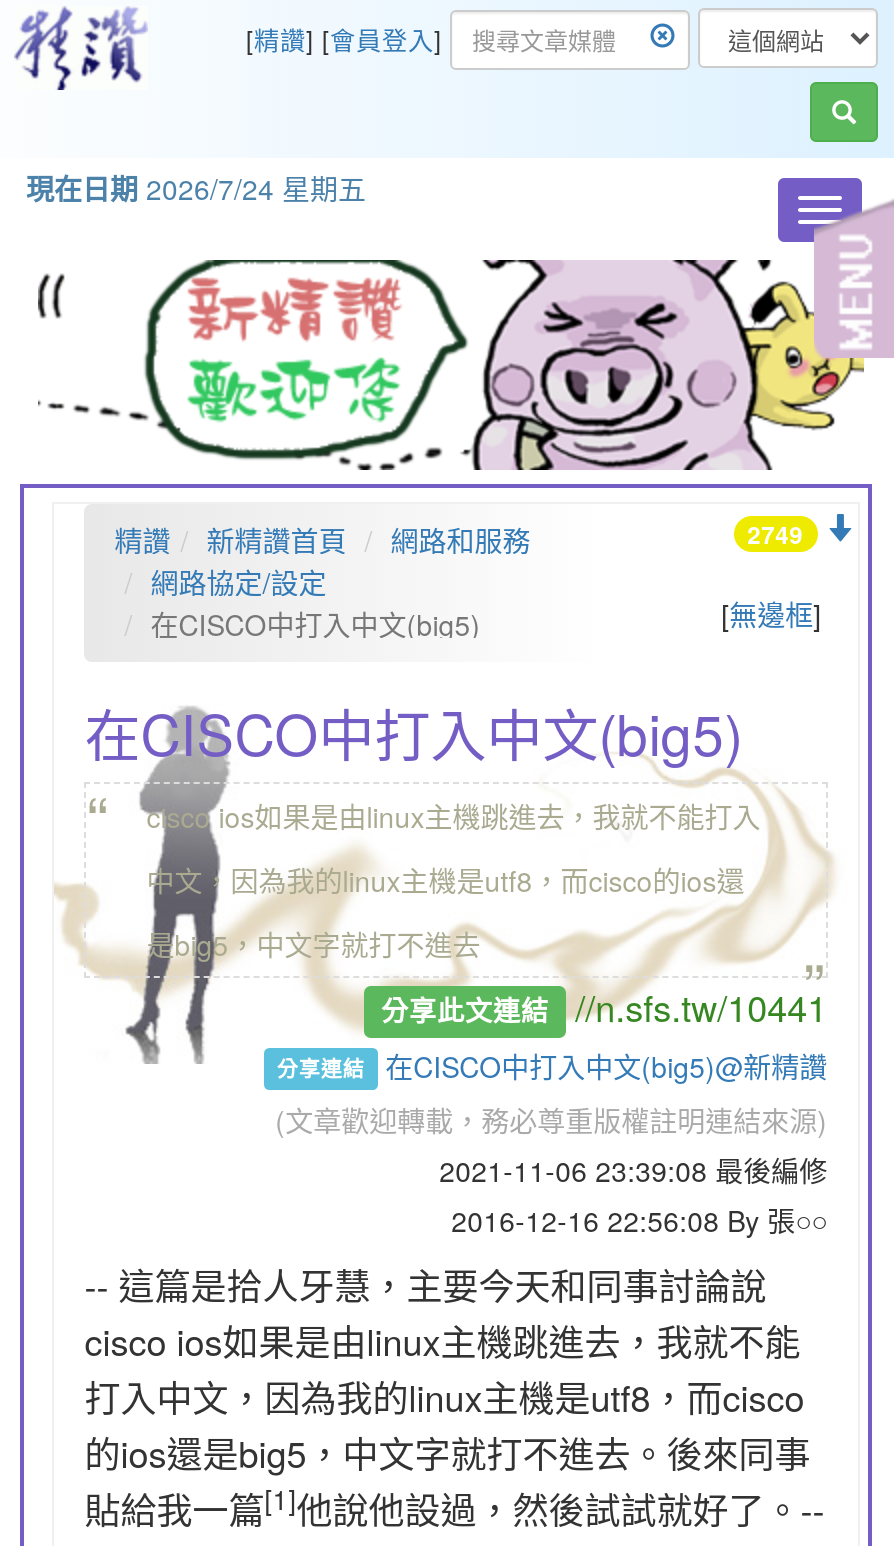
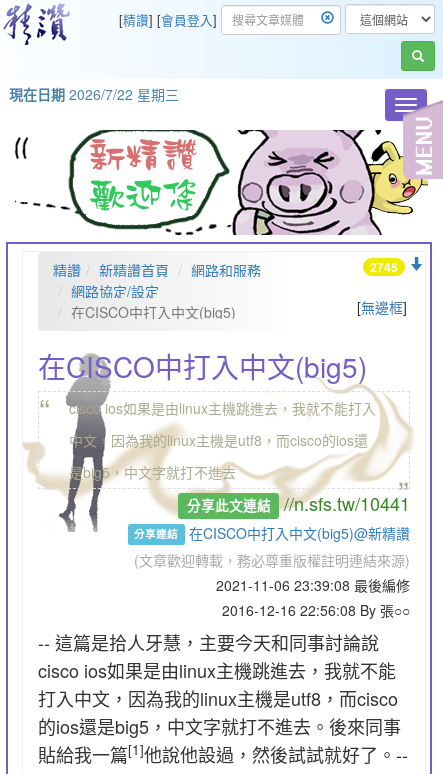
[26,168,366,208] 現在日期2026/7/24 星期五 -> [9,84,179,104] 現在日期2026/7/22 星期三
[747,515,803,551] 2749 -> [370,257,398,275] 2745

